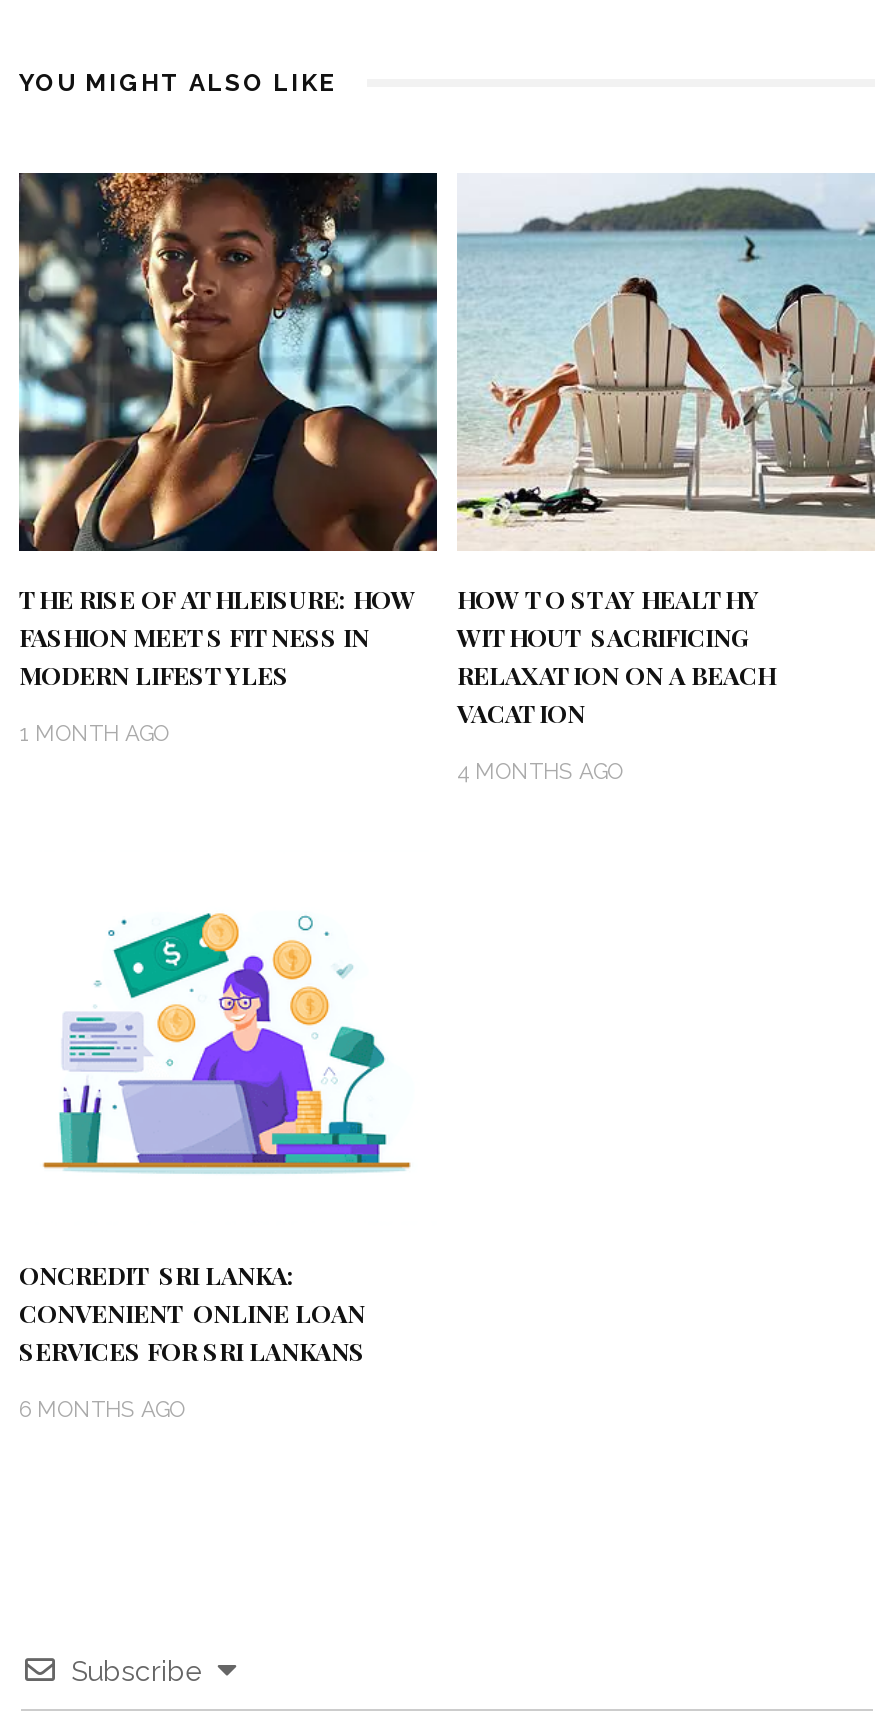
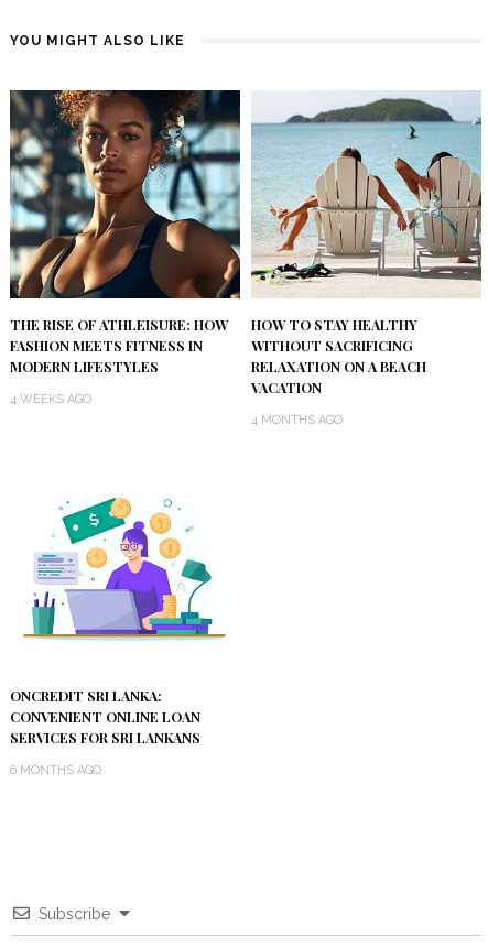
[19,720,169,746] 1 MONTH AGO -> [10,392,91,406] 4 WEEKS AGO

